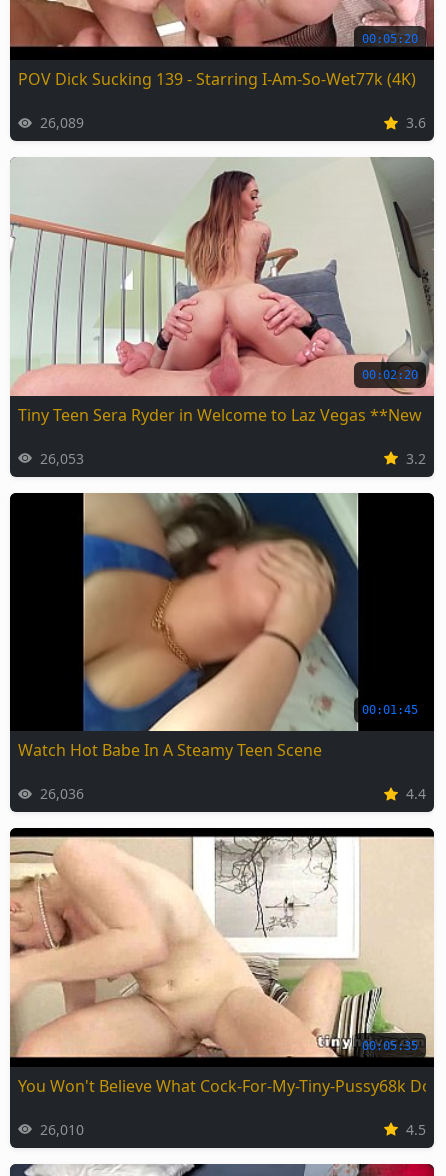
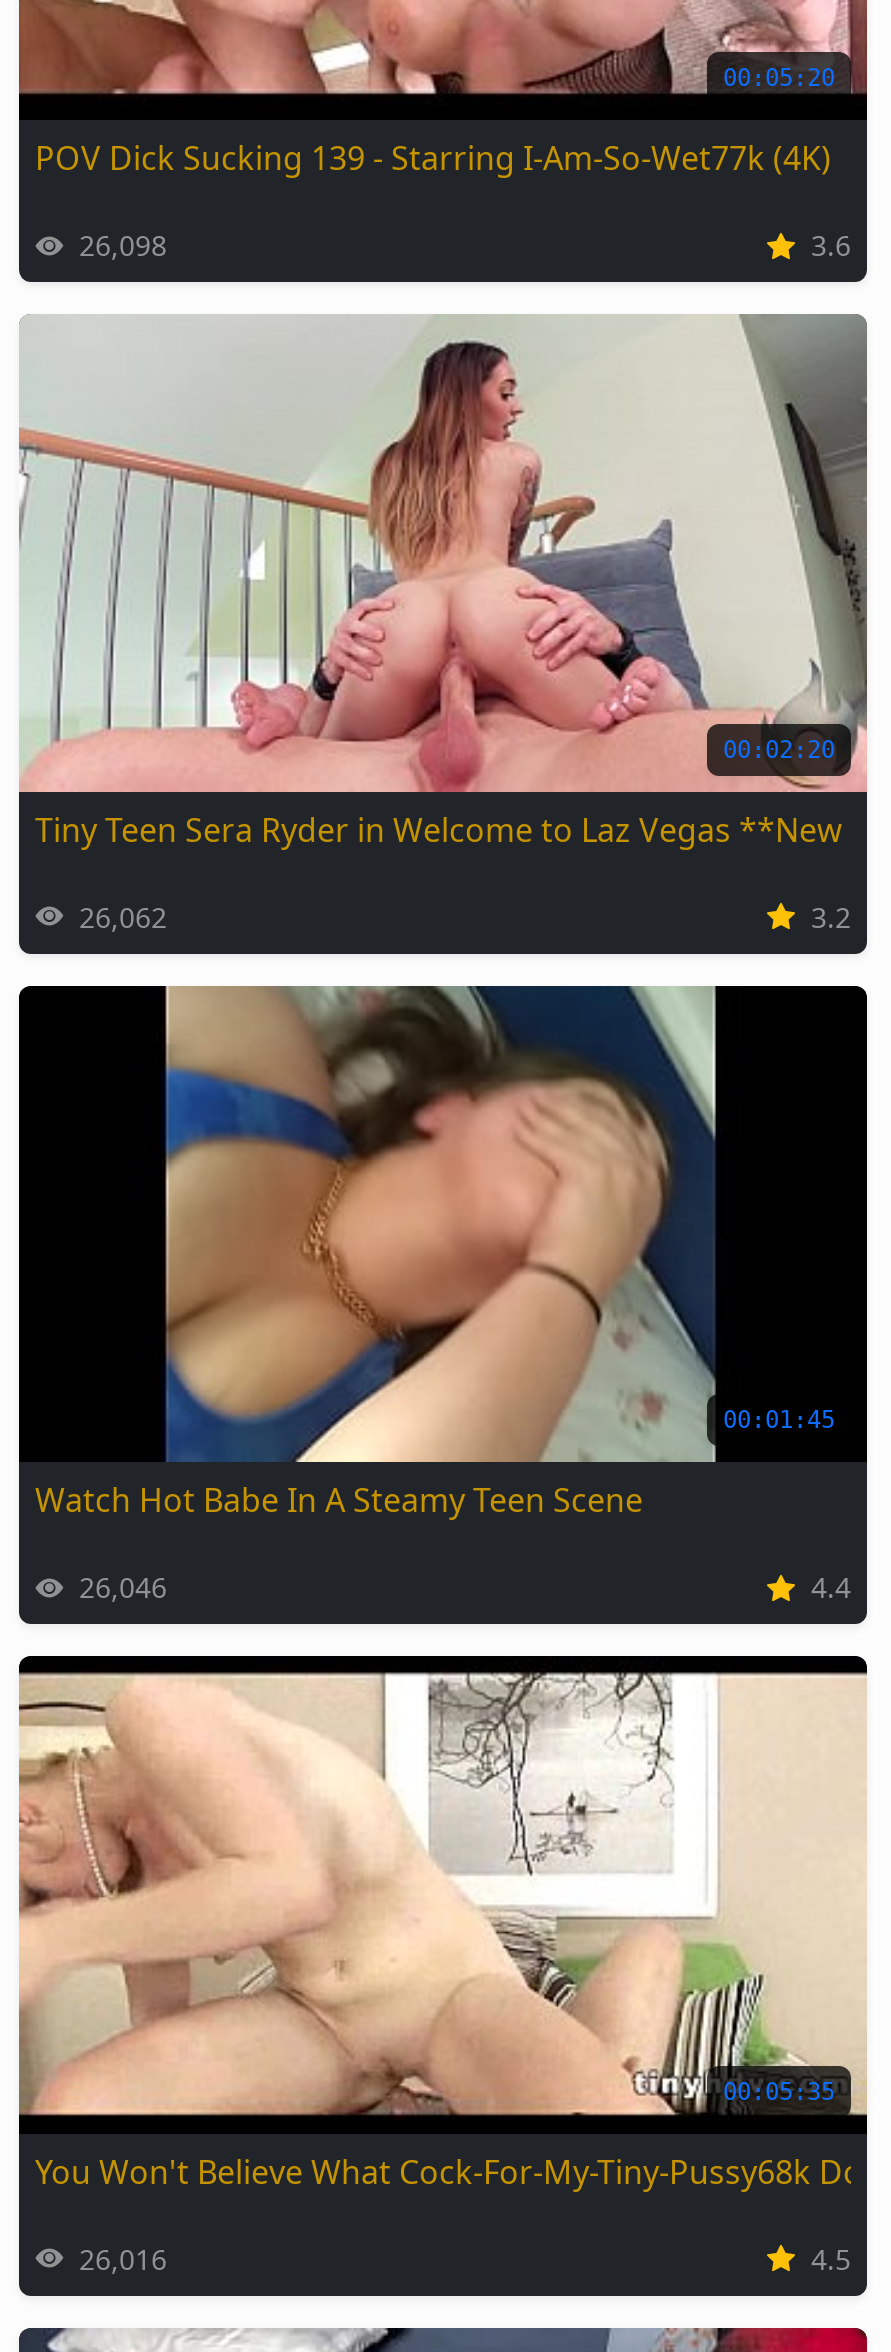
[36,113,84,132] 26,089 -> [71,226,167,264] 26,098
[36,448,84,467] 26,053 -> [71,897,167,935] 26,062
[36,784,84,803] 26,036 -> [71,1568,167,1606] 26,046
[36,1119,84,1138] 26,010 -> [71,2239,167,2277] 26,016

